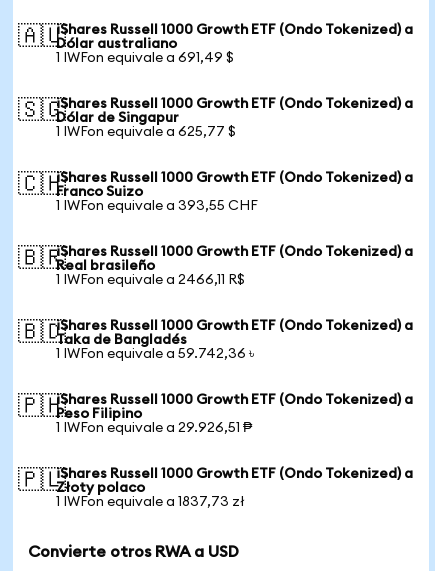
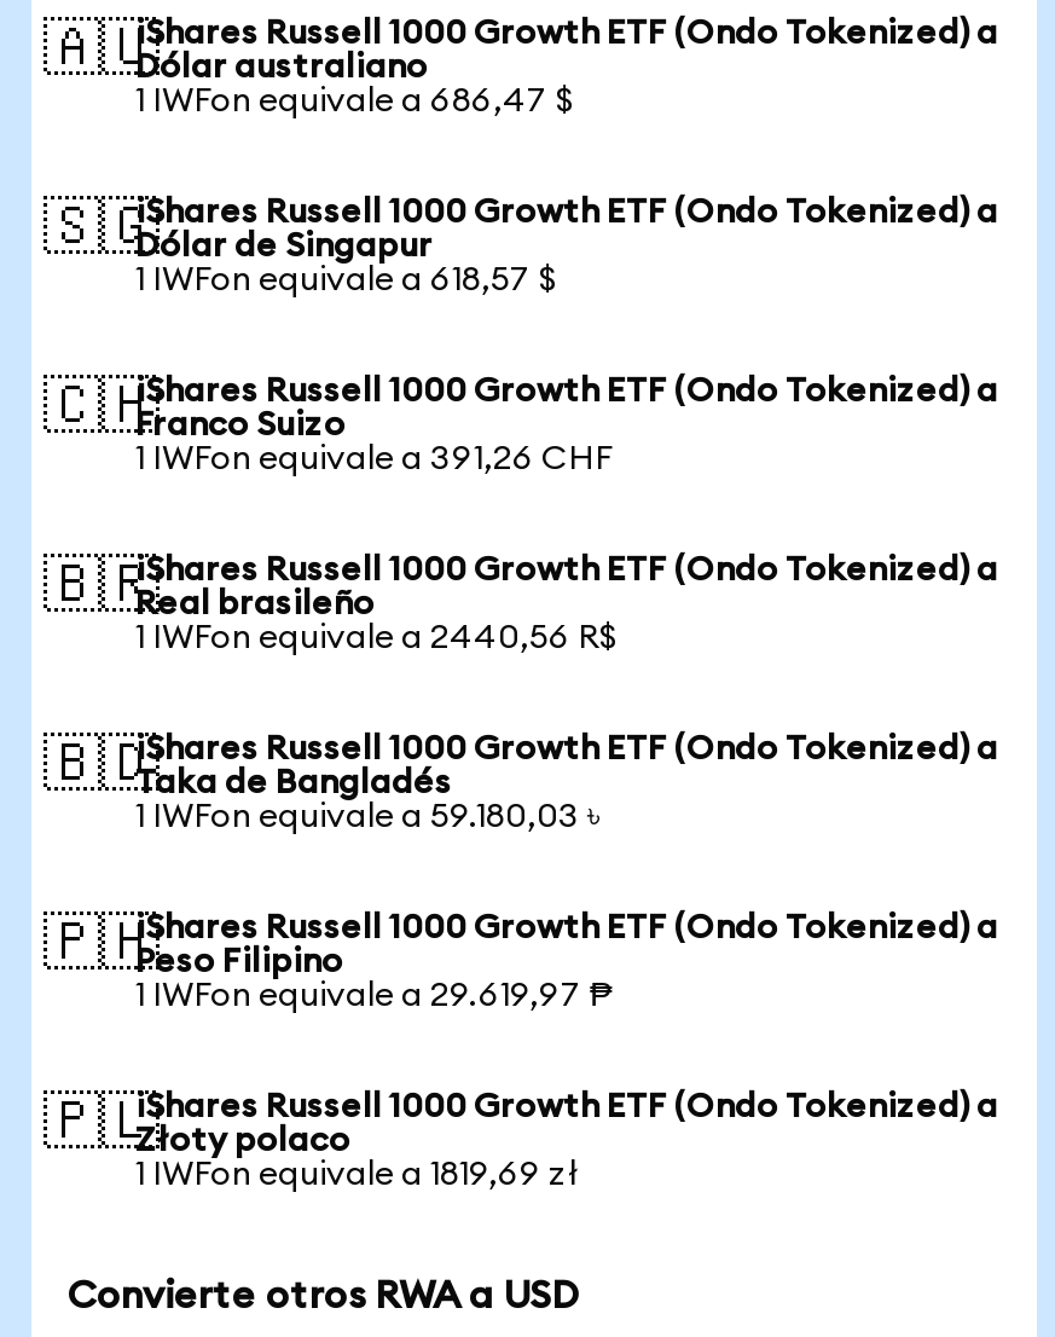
[56,51,234,65] 1 IWFon equivale a 691,49 $ -> [135,85,575,118] 1 IWFon equivale a 686,47 $
[56,125,236,139] 1 IWFon equivale a 625,77 $ -> [135,264,558,297] 1 IWFon equivale a 618,57 $
[56,199,258,213] 1 IWFon equivale a 393,55 CHF -> [135,442,614,476] 1 IWFon equivale a 391,26 CHF
[56,273,245,287] 1 IWFon equivale a 2466,11 R$ -> [135,621,619,655] 1 IWFon equivale a 2440,56 R$
[56,347,254,361] 1 IWFon equivale a 59.742,36 ৳ -> [135,800,599,834] 1 IWFon equivale a 59.180,03 ৳
[56,421,252,435] 1 IWFon equivale a 29.926,51 ₱ -> [135,979,611,1013] 1 IWFon equivale a 29.619,97 ₱
[56,495,245,509] 1 IWFon equivale a 1837,73 zł -> [135,1158,580,1192] 1 IWFon equivale a 1819,69 zł

